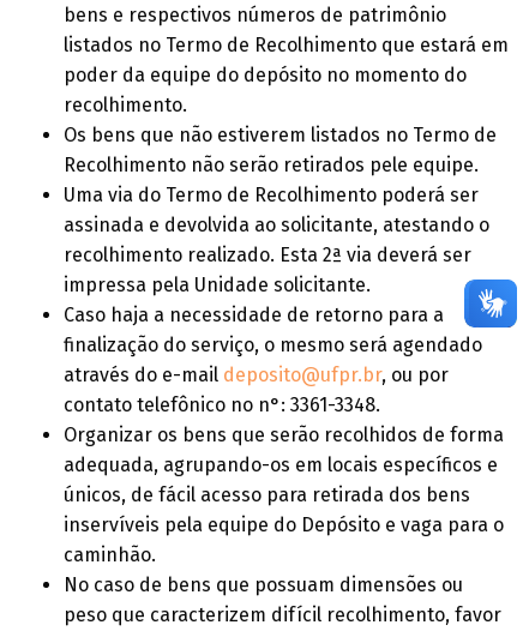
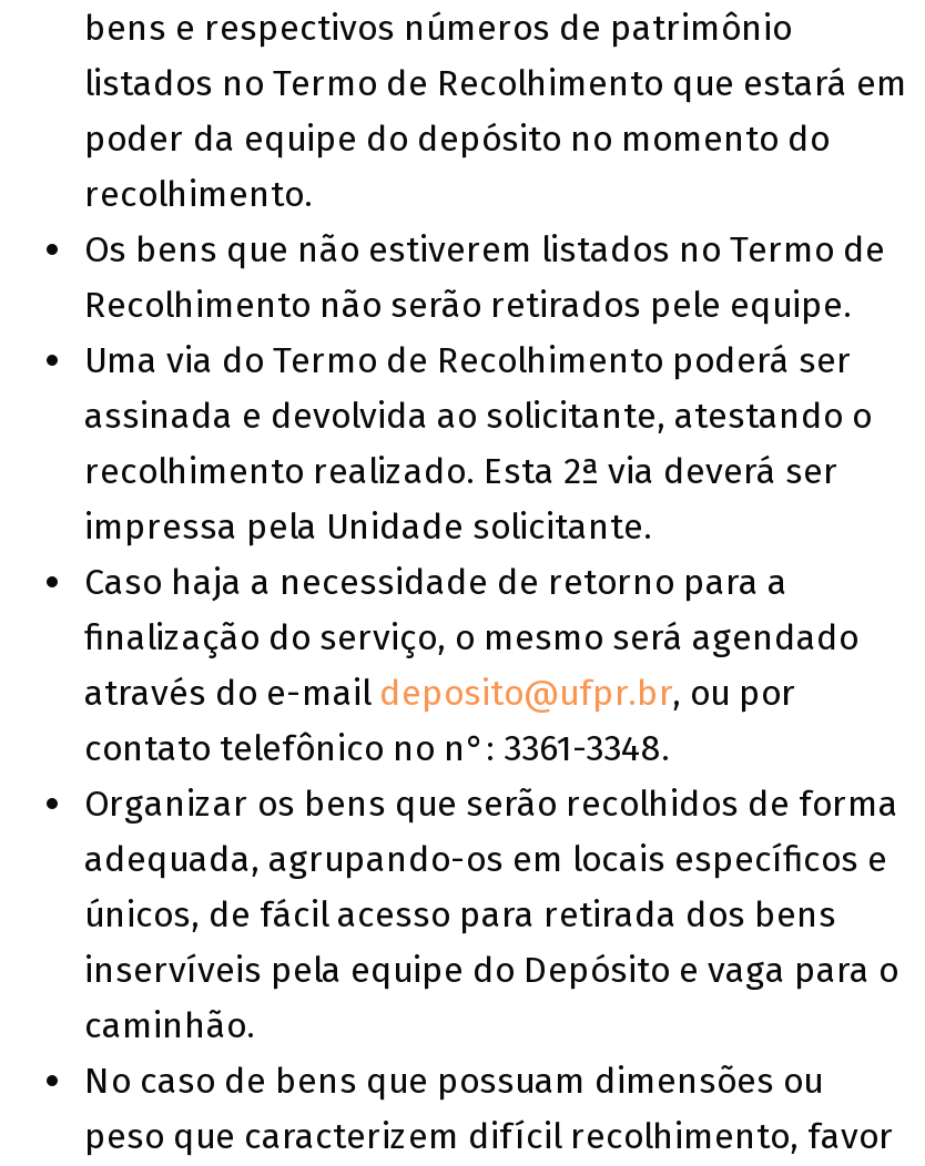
[463,278,518,329] [image] -> none

